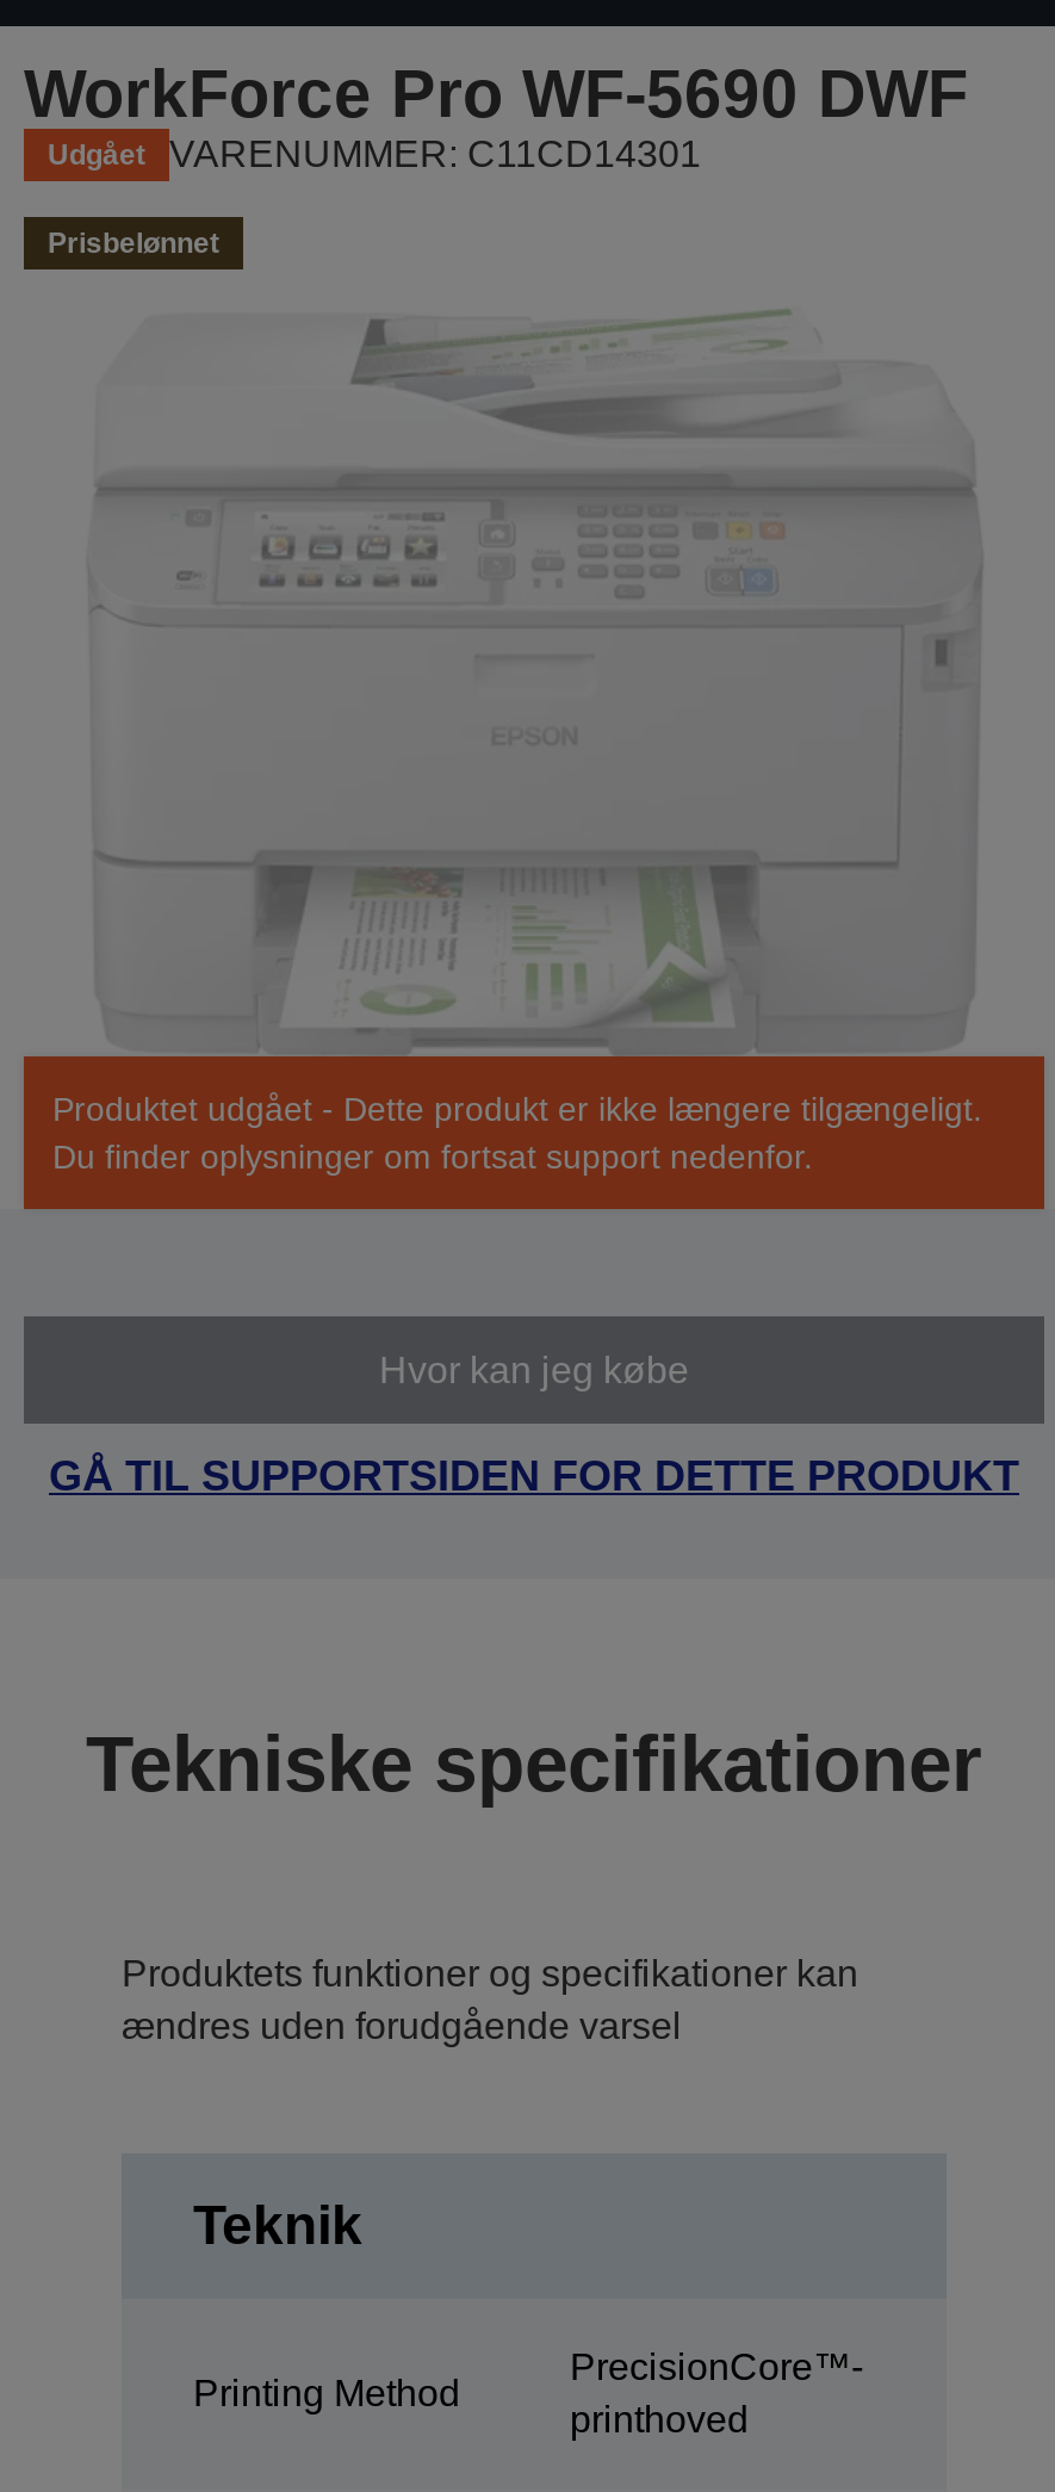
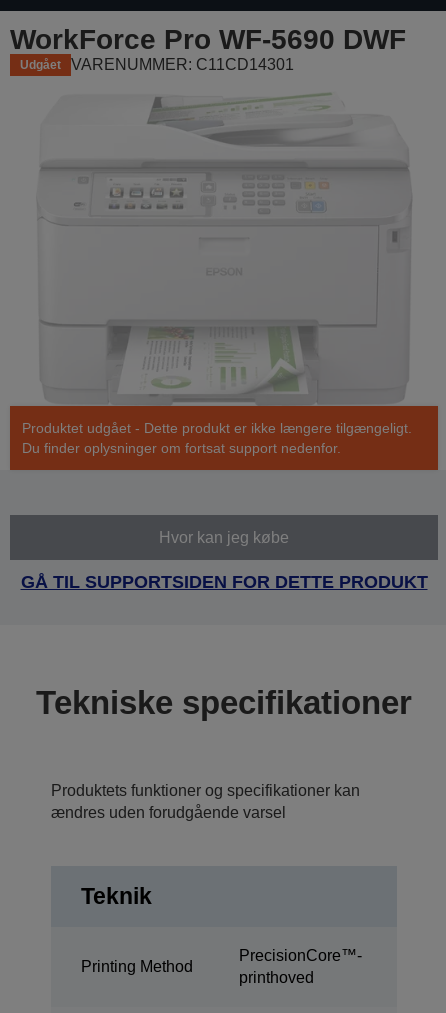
[48,227,219,260] Prisbelønnet -> none

